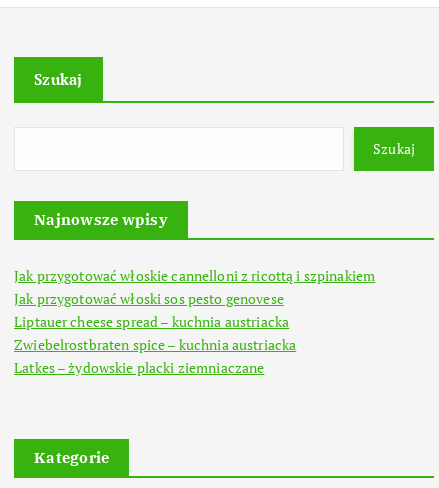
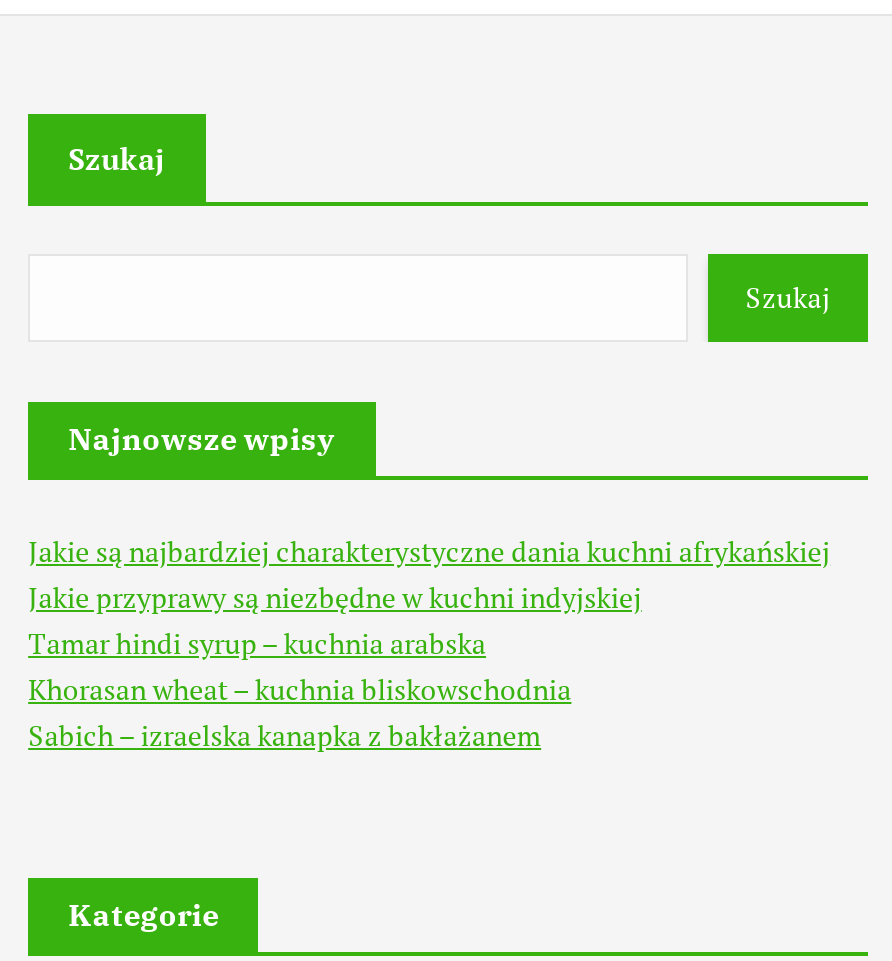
[14,265,375,376] Jak przygotować włoskie cannelloni z ricottą i szpinakiem | Jak przygotować włoski sos pesto genovese | Liptauer cheese spread – kuchnia austriacka | Zwiebelrostbraten spice – kuchnia austriacka | Latkes – żydowskie placki ziemniaczane -> [28,531,830,753] Jakie są najbardziej charakterystyczne dania kuchni afrykańskiej | Jakie przyprawy są niezbędne w kuchni indyjskiej | Tamar hindi syrup – kuchnia arabska | Khorasan wheat – kuchnia bliskowschodnia | Sabich – izraelska kanapka z bakłażanem

